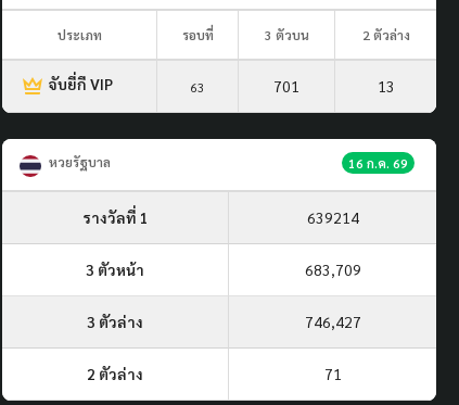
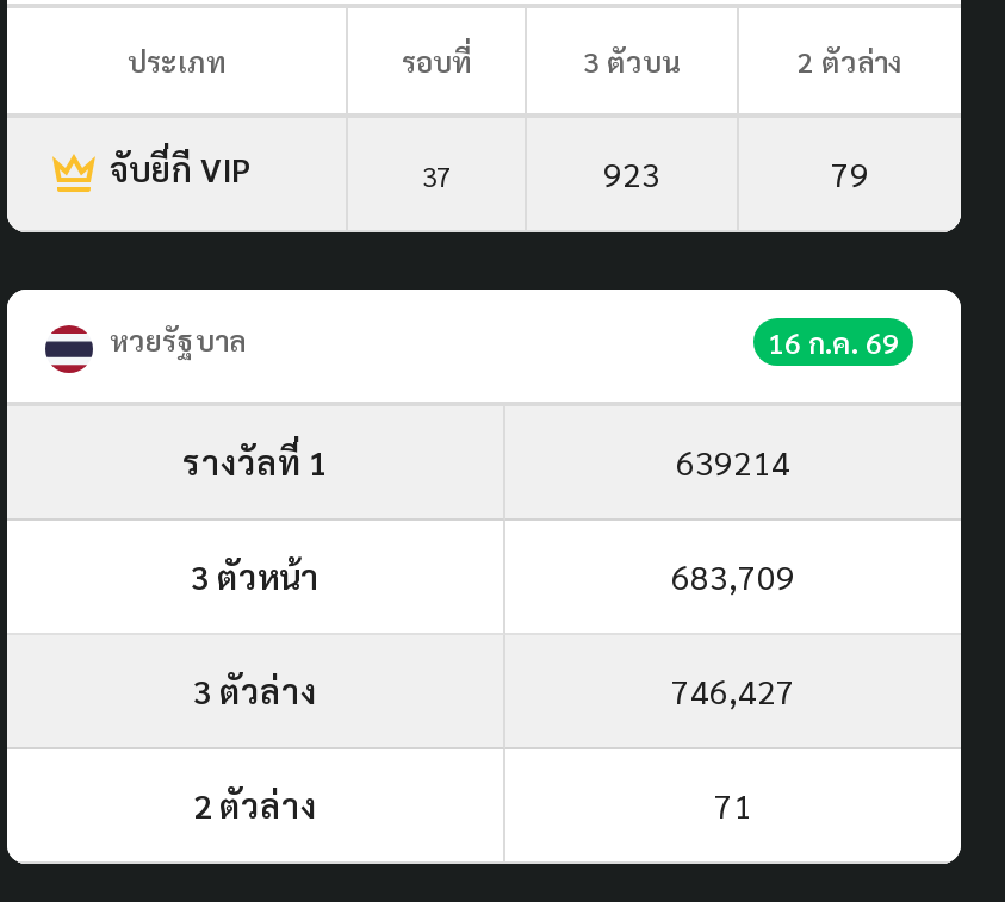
[191,79,204,95] 63 -> [422,158,451,194] 37
[273,76,299,95] 701 -> [603,151,660,194] 923
[377,76,394,95] 13 -> [831,151,869,194] 79

